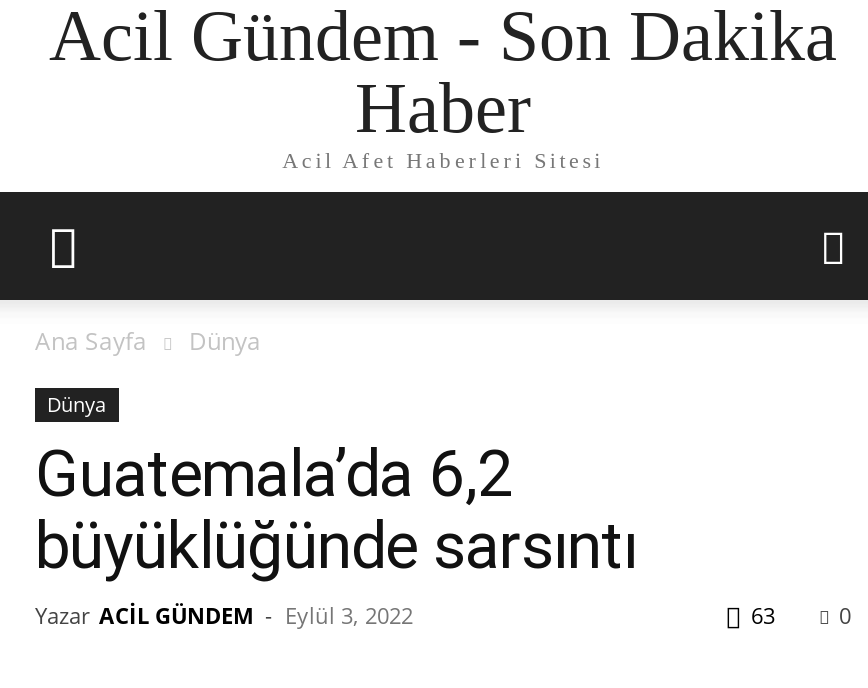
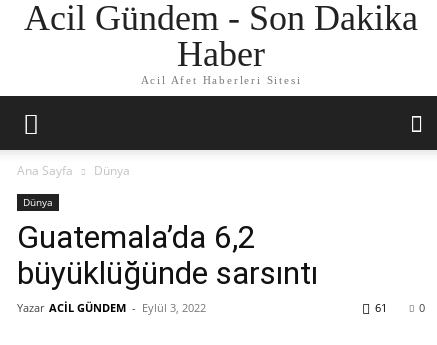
[751,600,775,630] 63 -> [375,300,387,315] 61

